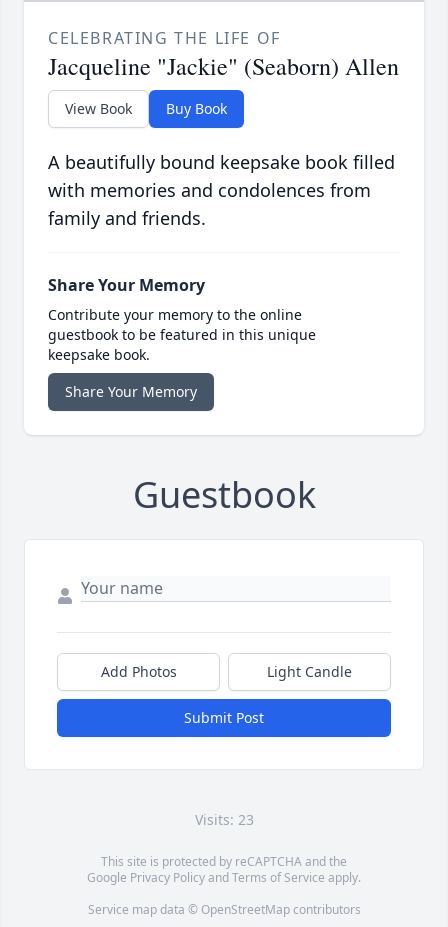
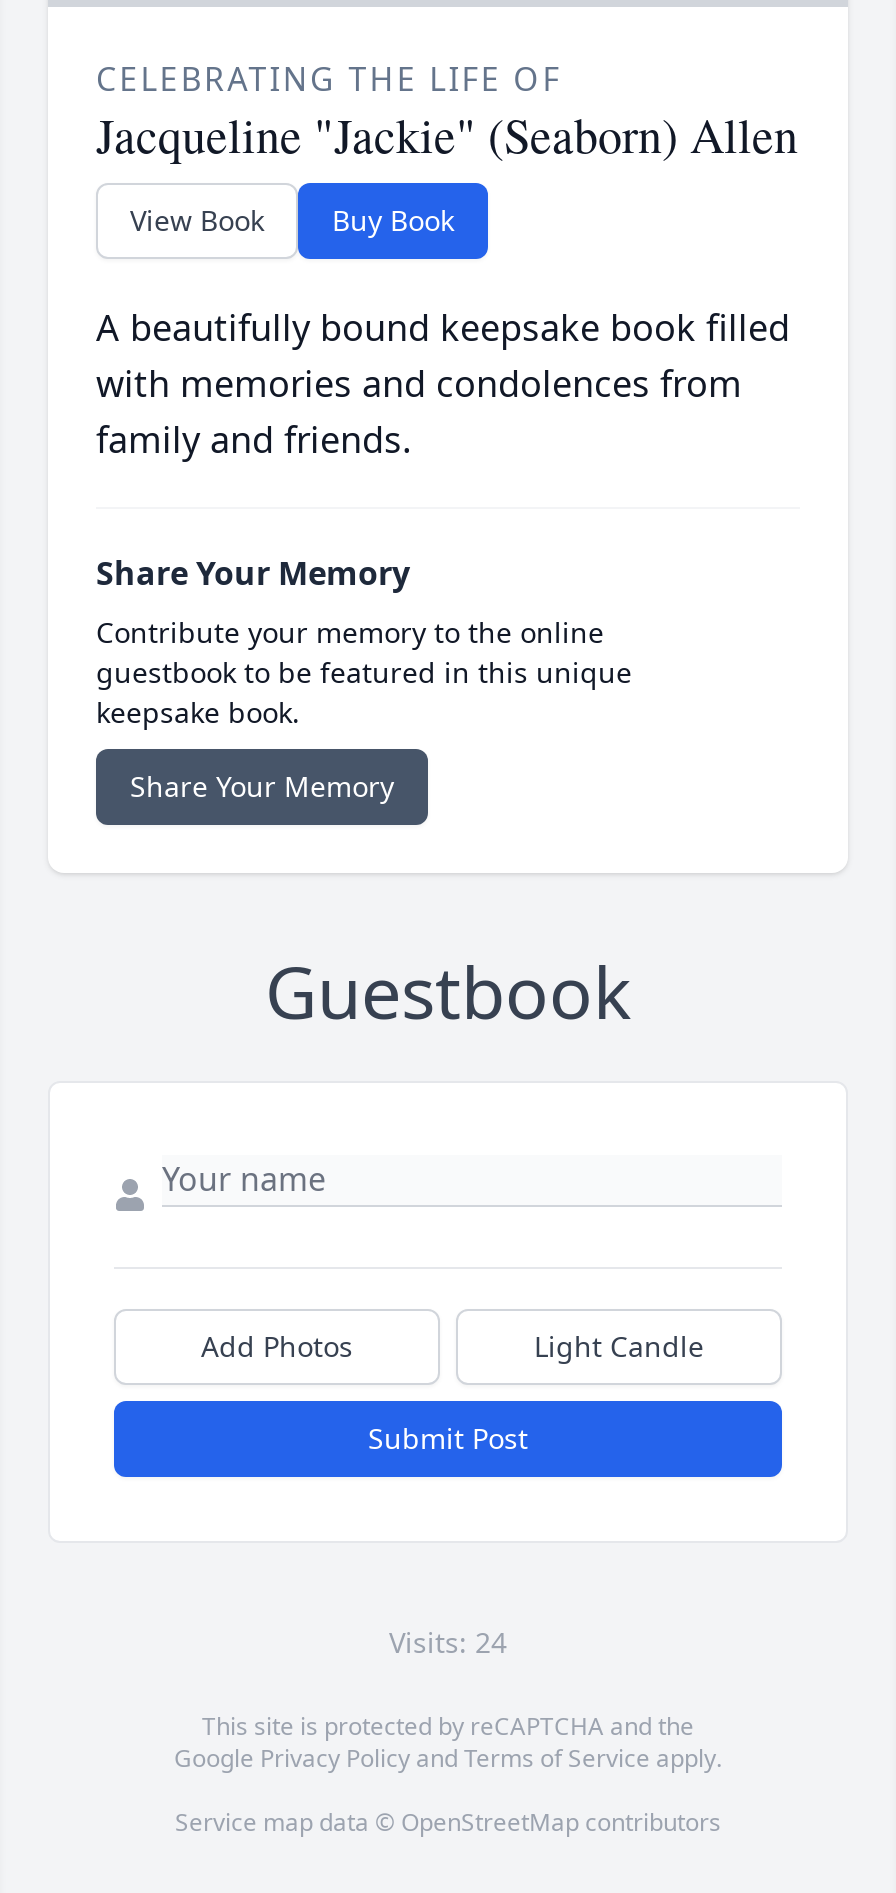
[194,810,253,829] Visits: 23 -> [389,1623,507,1661] Visits: 24

